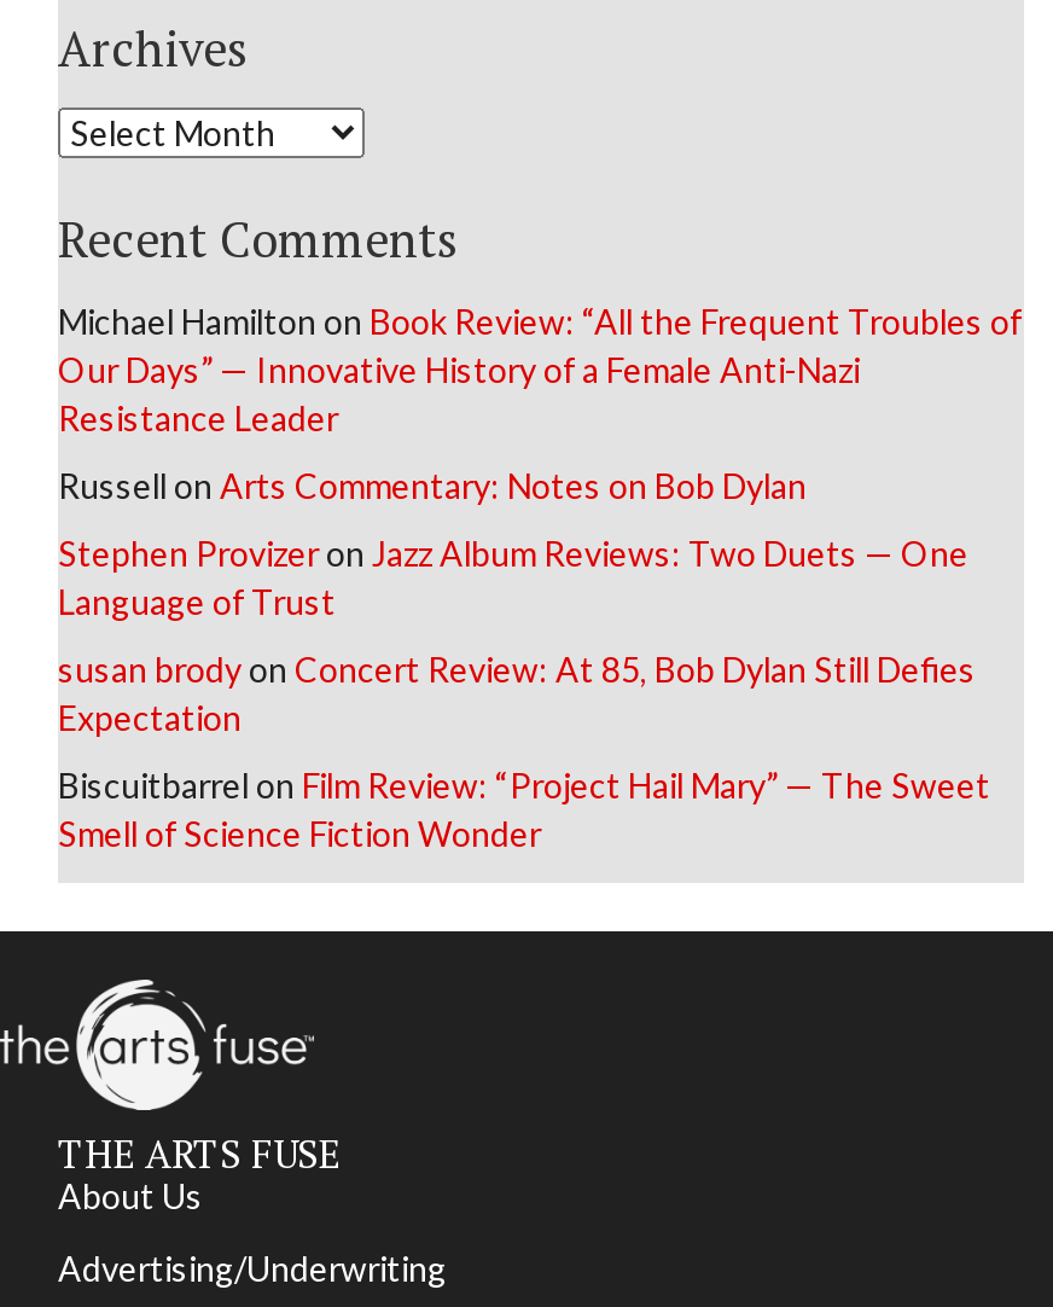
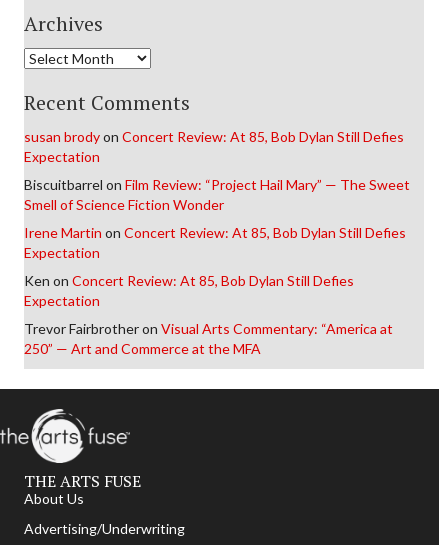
[58,300,1022,621] Michael Hamilton on Book Review: “All the Frequent Troubles of | Our Days” — Innovative History of a Female Anti-Nazi | Resistance Leader | Russell on Arts Commentary: Notes on Bob Dylan | Stephen Provizer on Jazz Album Reviews: Two Duets — One | Language of Trust -> none
moved [58,648,990,853] -> [24,128,410,213]: susan brody on Concert Review: At 85, Bob Dylan Still Defies | Expectation | Biscuitbarrel on Film Review: “Project Hail Mary” — The Sweet | Smell of Science Fiction Wonder
none -> [24,224,406,357] Irene Martin on Concert Review: At 85, Bob Dylan Still Defies | Expectation | Ken on Concert Review: At 85, Bob Dylan Still Defies | Expectation | Trevor Fairbrother on Visual Arts Commentary: “America at | 250” — Art and Commerce at the MFA

